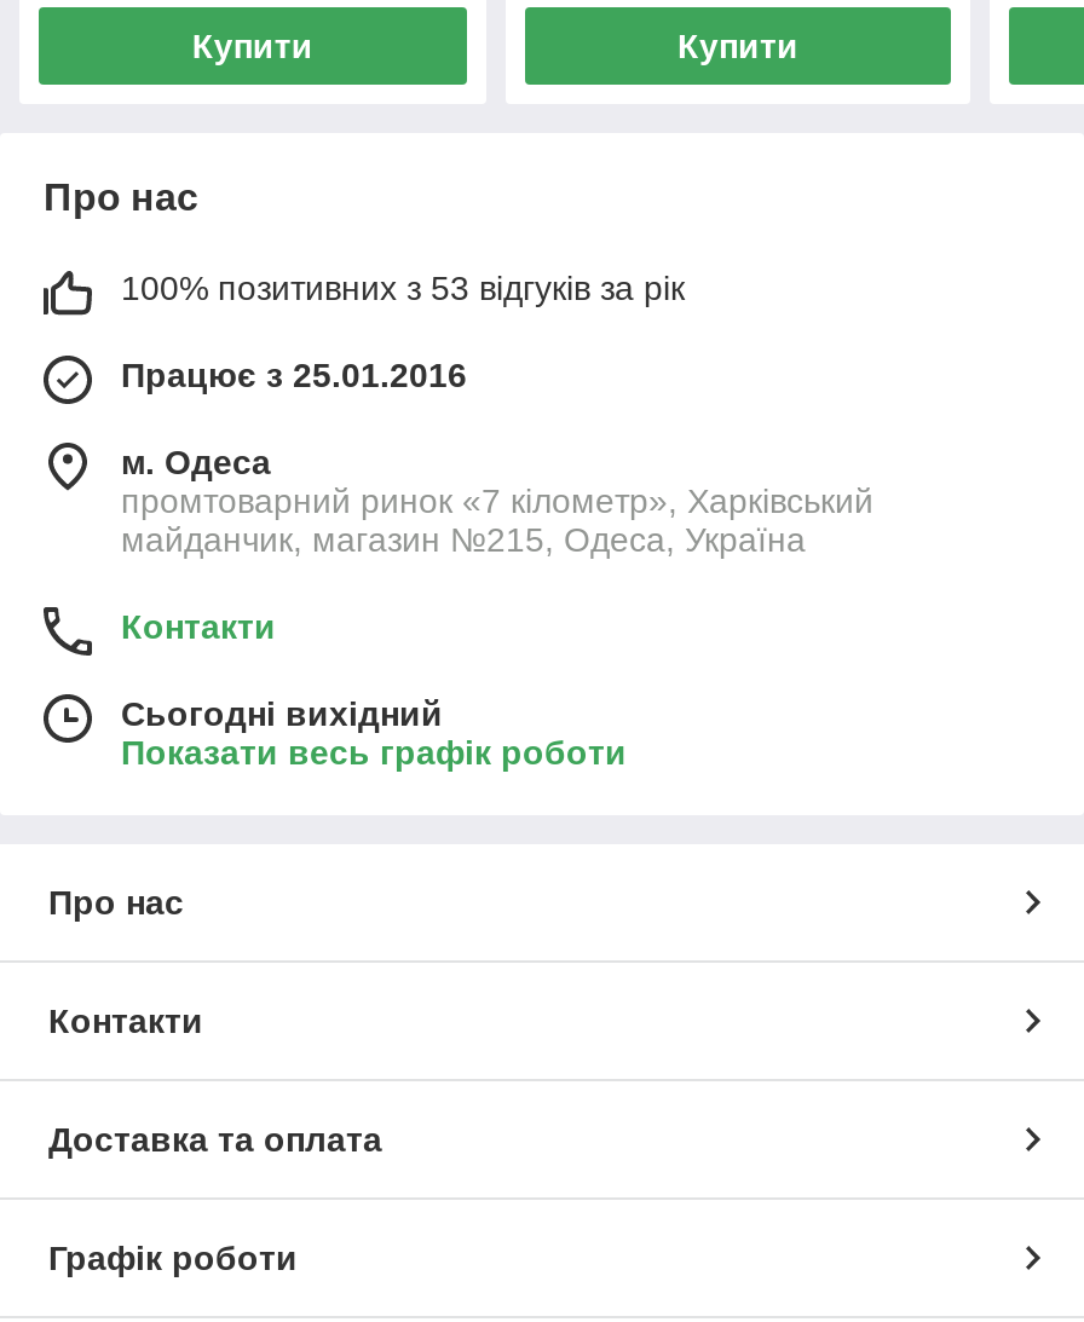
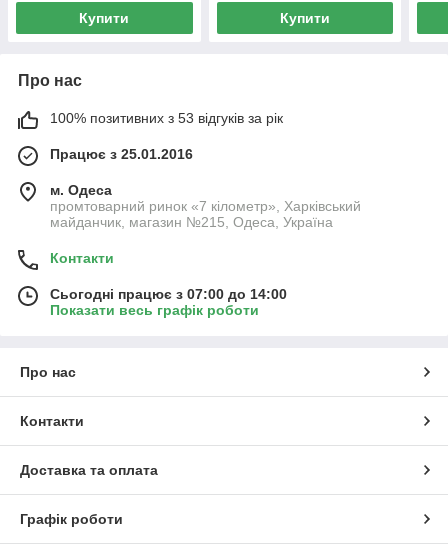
[121,695,443,734] Сьогодні вихідний -> [50,286,287,302] Сьогодні працює з 07:00 до 14:00

